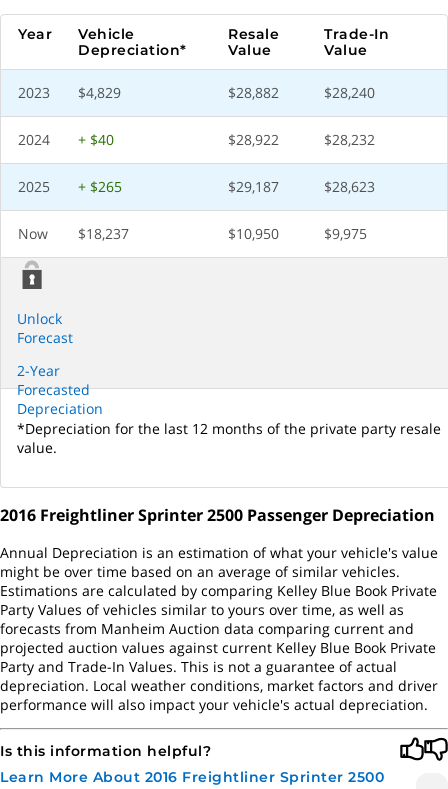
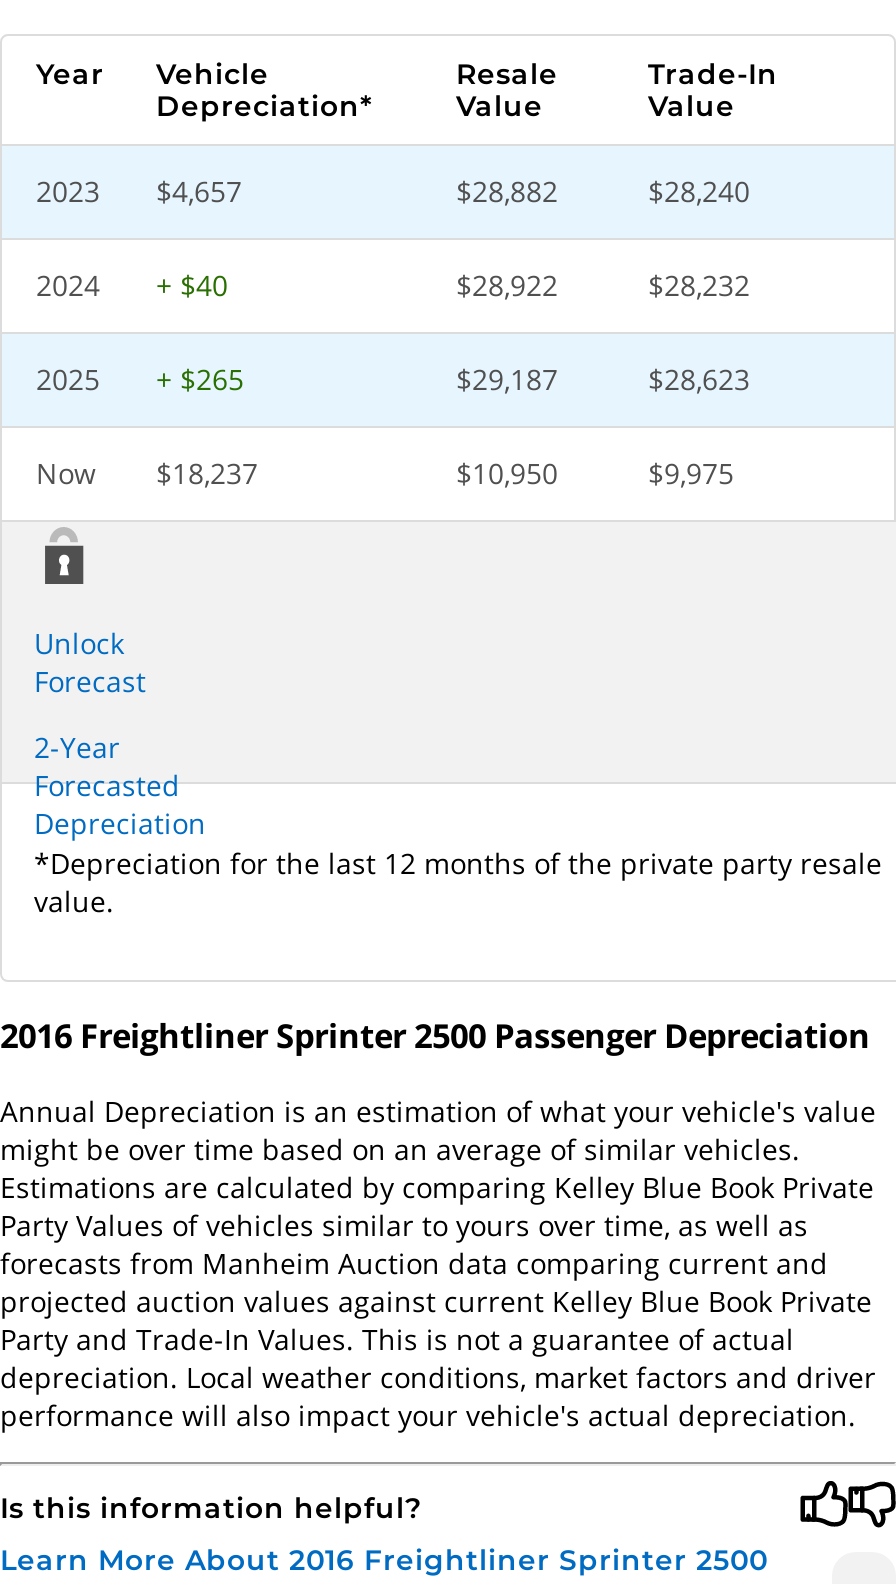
[18,83,121,102] 2023 $4,829 -> [36,172,242,210] 2023 $4,657

